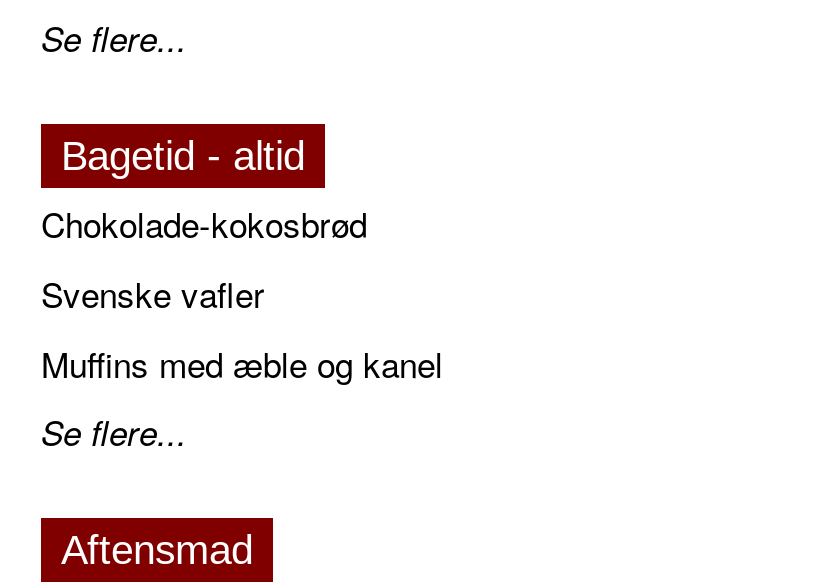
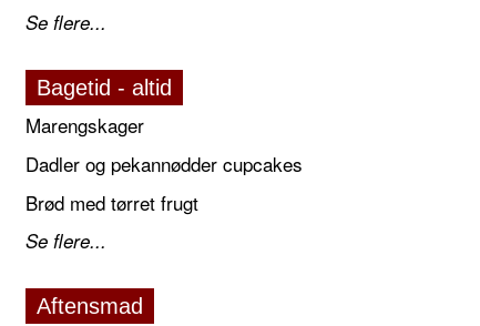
[41,198,443,388] Chokolade-kokosbrød | Svenske vafler | Muffins med æble og kanel -> [25,111,303,216] Marengskager | Dadler og pekannødder cupcakes | Brød med tørret frugt

